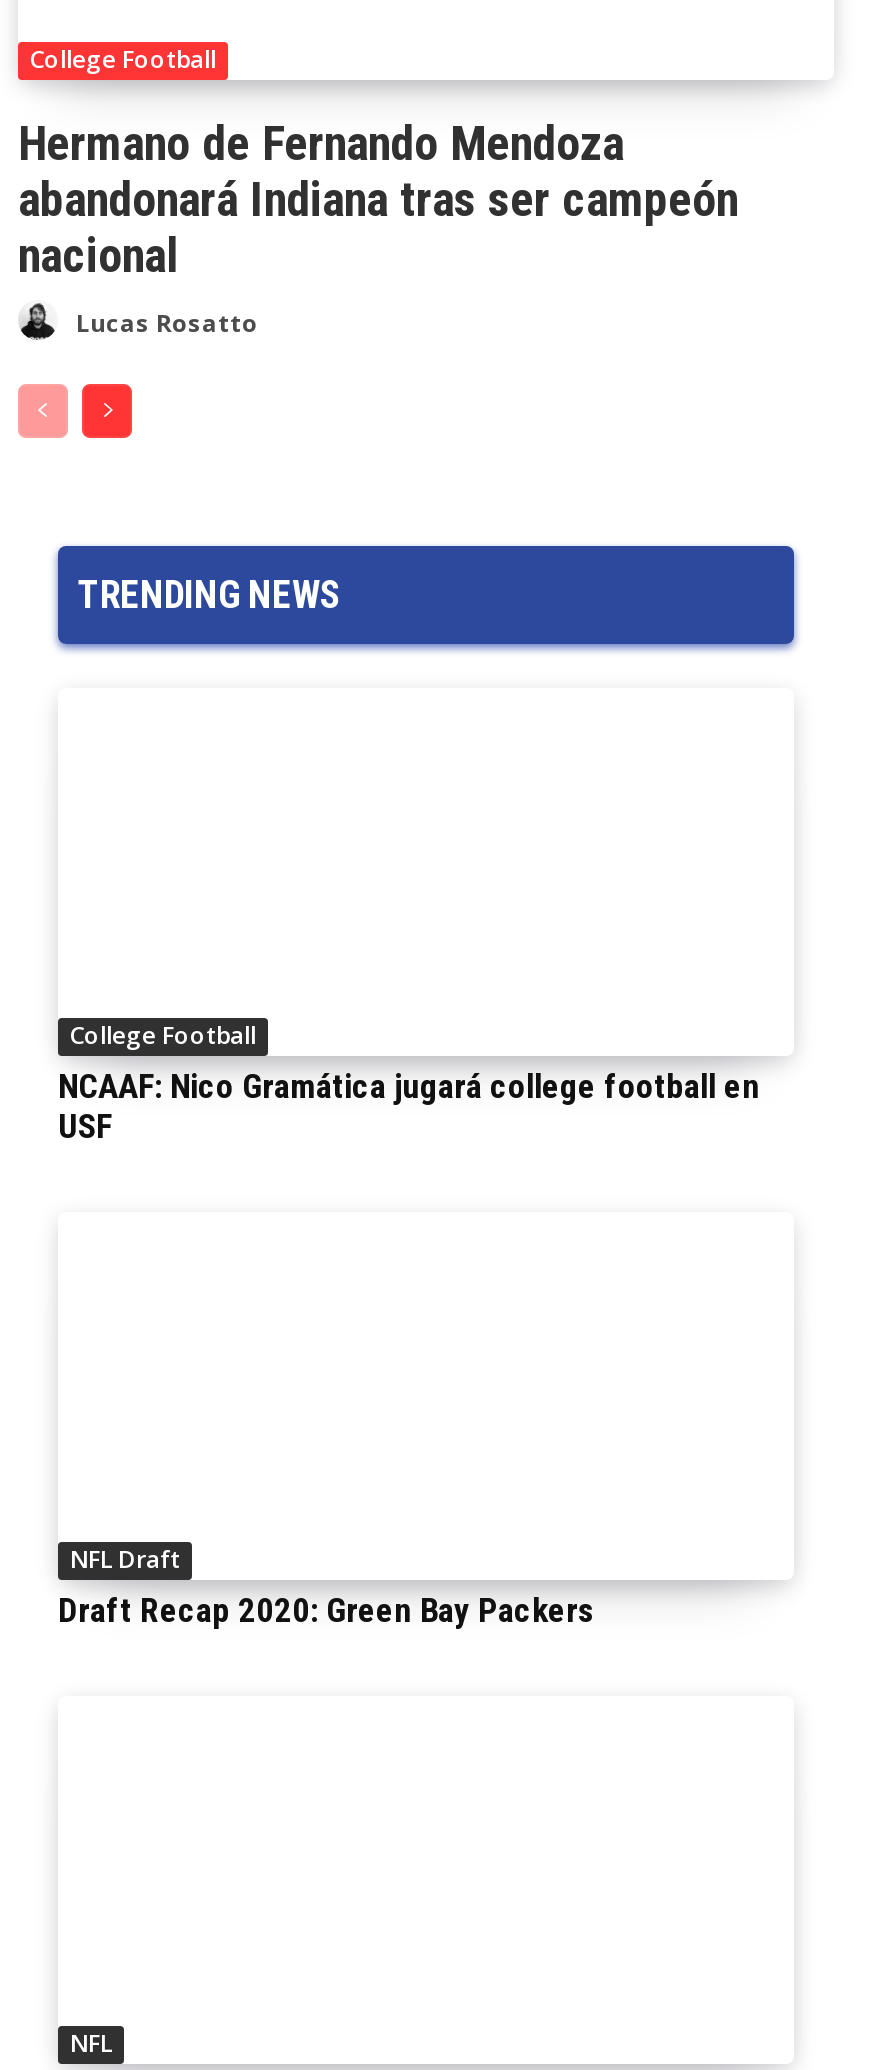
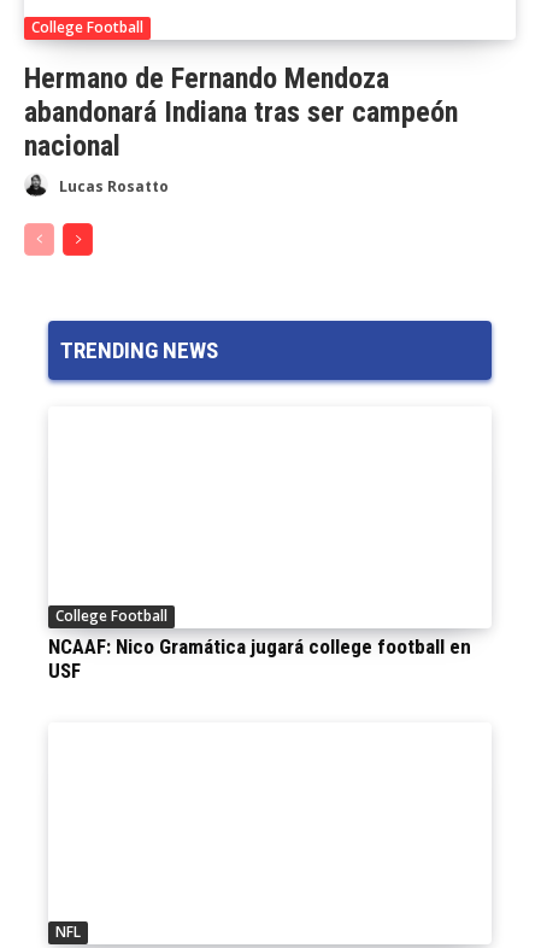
[58,1541,594,1629] NFL Draft | Draft Recap 2020: Green Bay Packers -> none

